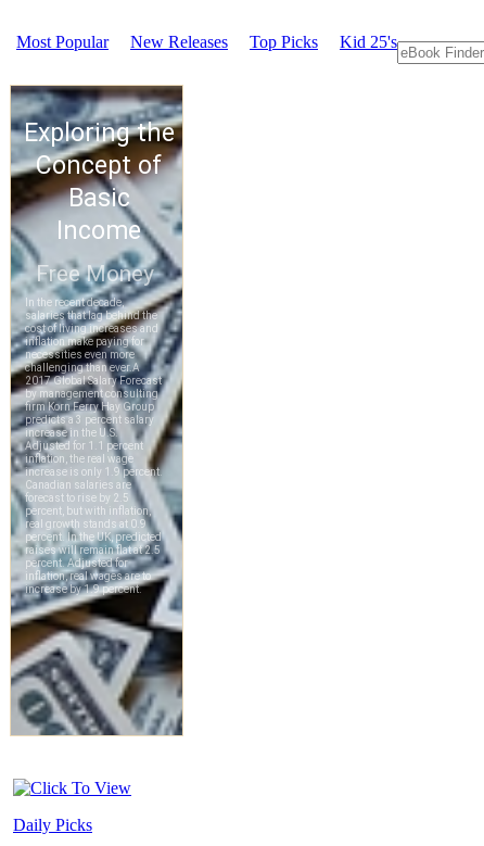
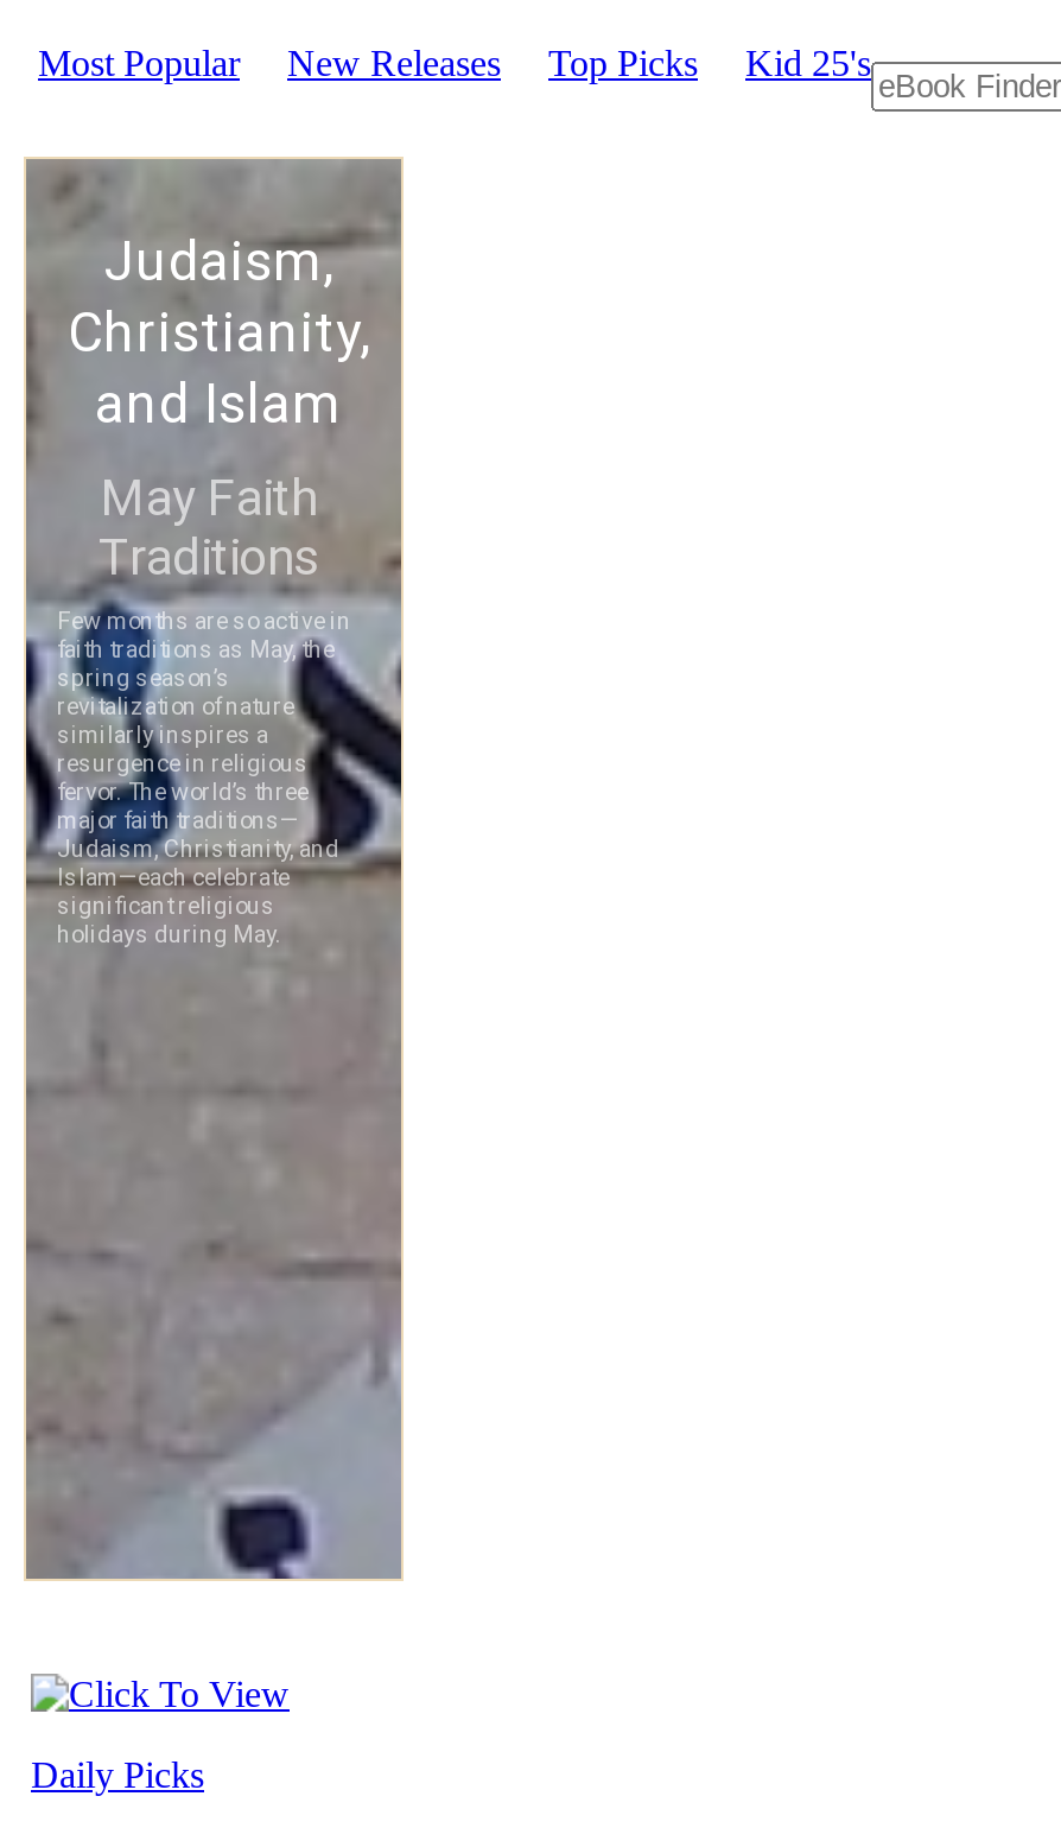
[10,86,183,735] [image] -> [24,157,404,1581] [image]

